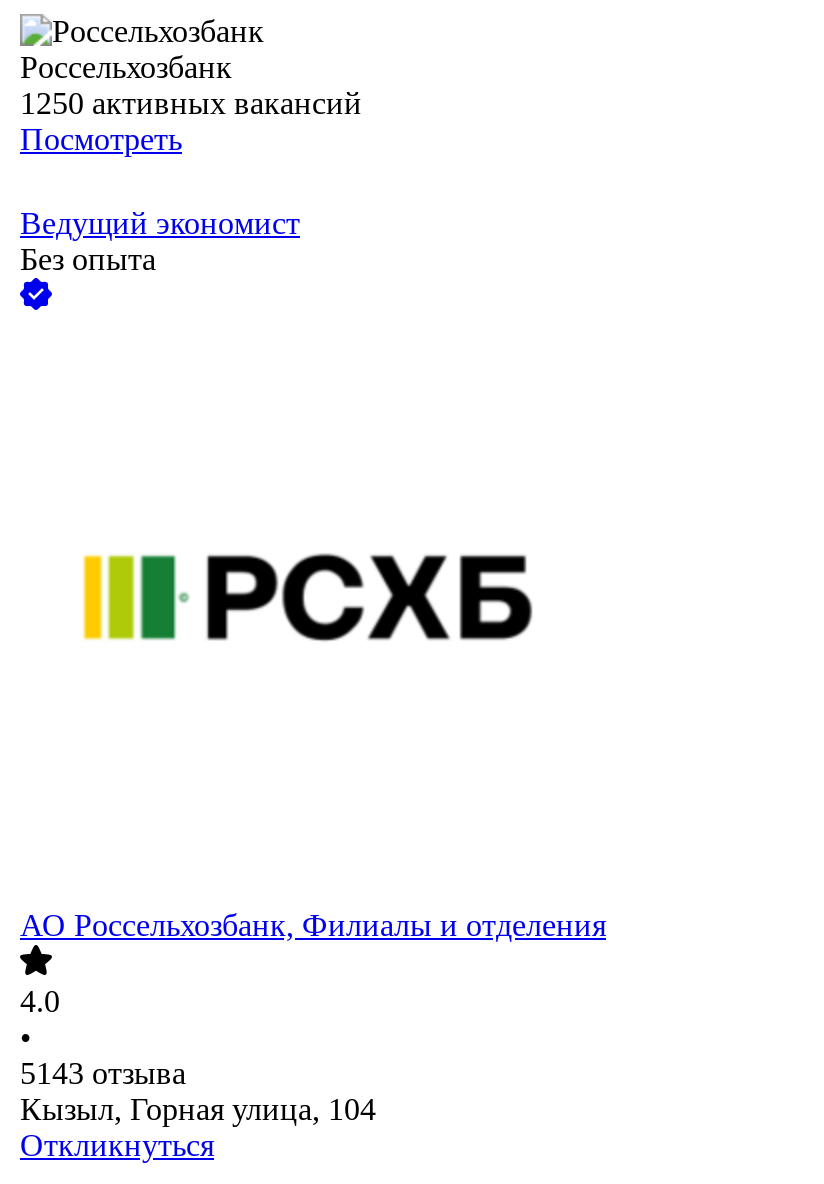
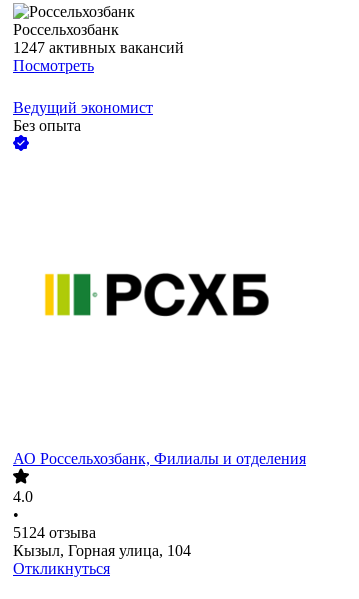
[20,87,362,121] 1250 активных вакансий -> [13,39,184,56] 1247 активных вакансий
[20,1057,186,1091] 5143 отзыва -> [13,524,96,541] 5124 отзыва

